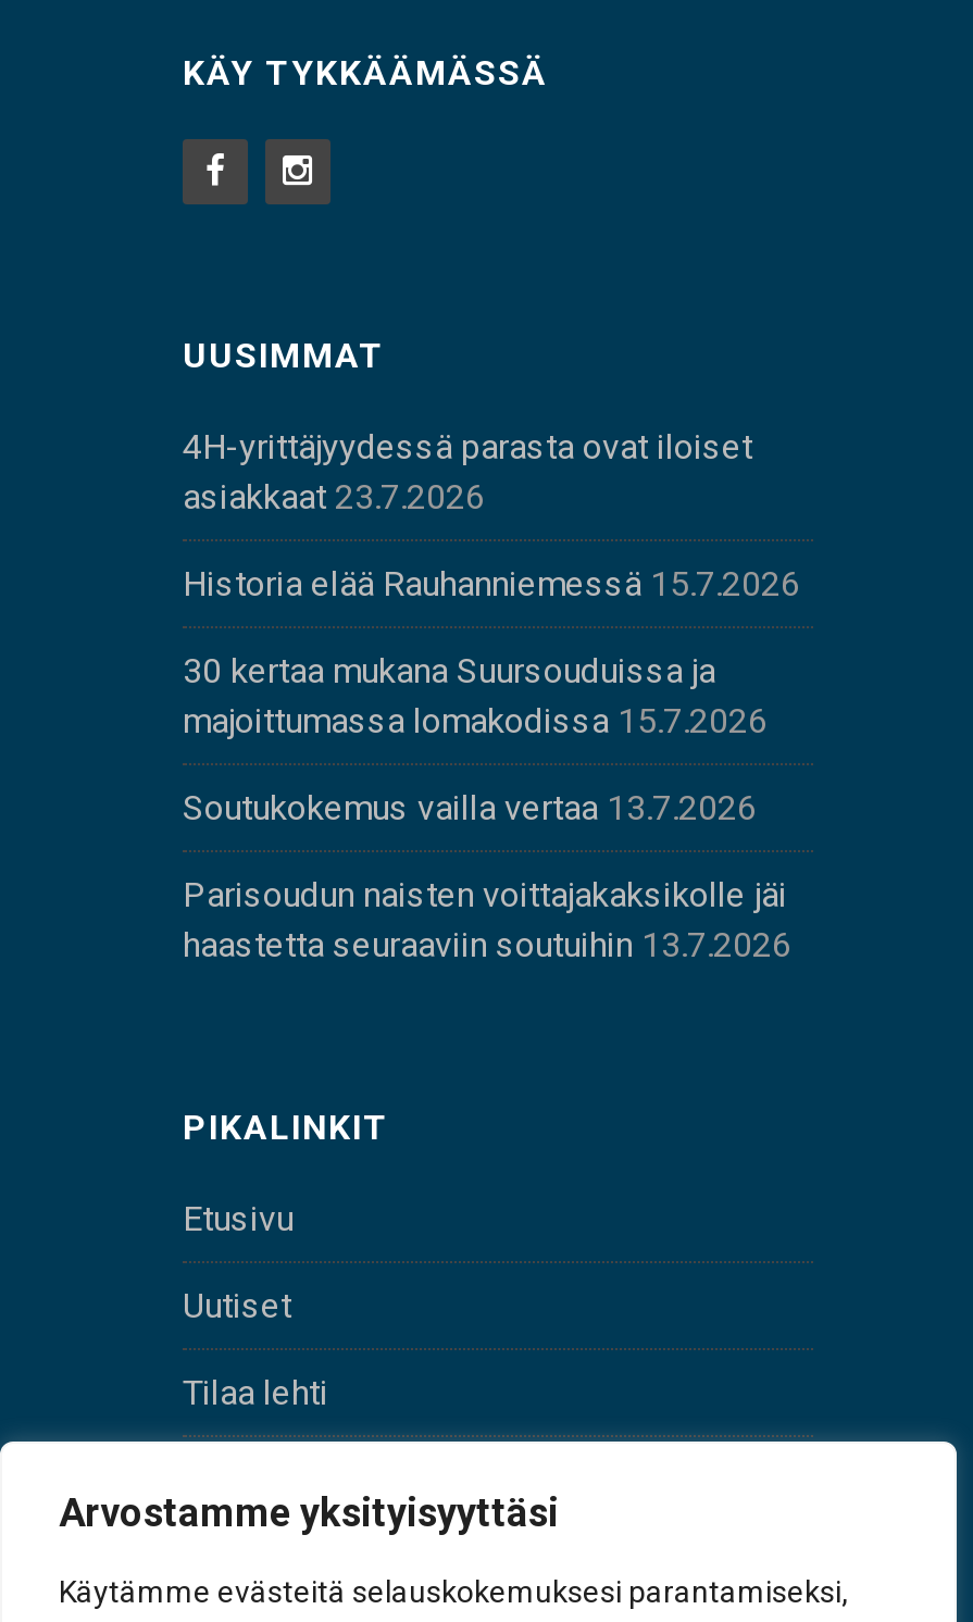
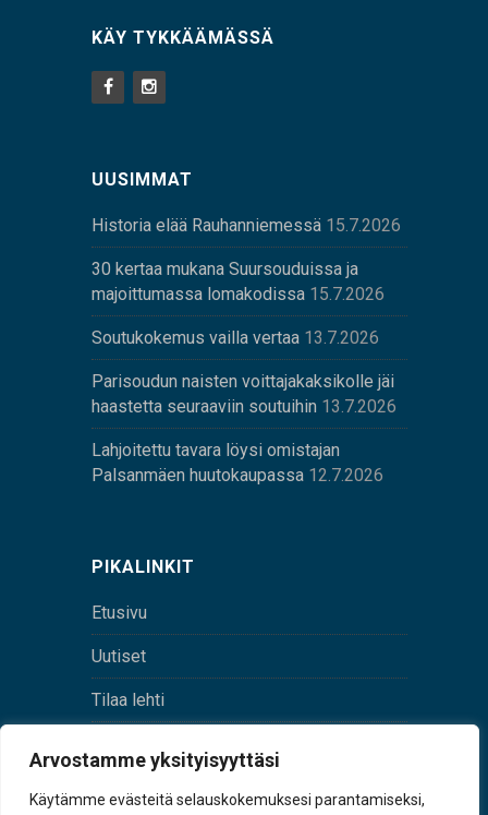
[183,427,752,518] 4H-yrittäjyydessä parasta ovat iloiset | asiakkaat 23.7.2026 -> none
moved [183,564,800,966] -> [91,215,401,417]: Historia elää Rauhanniemessä 15.7.2026 | 30 kertaa mukana Suursouduissa ja | majoittumassa lomakodissa 15.7.2026 | Soutukokemus vailla vertaa 13.7.2026 | Parisoudun naisten voittajakaksikolle jäi | haastetta seuraaviin soutuihin 13.7.2026
none -> [91,440,383,486] Lahjoitettu tavara löysi omistajan | Palsanmäen huutokaupassa 12.7.2026

